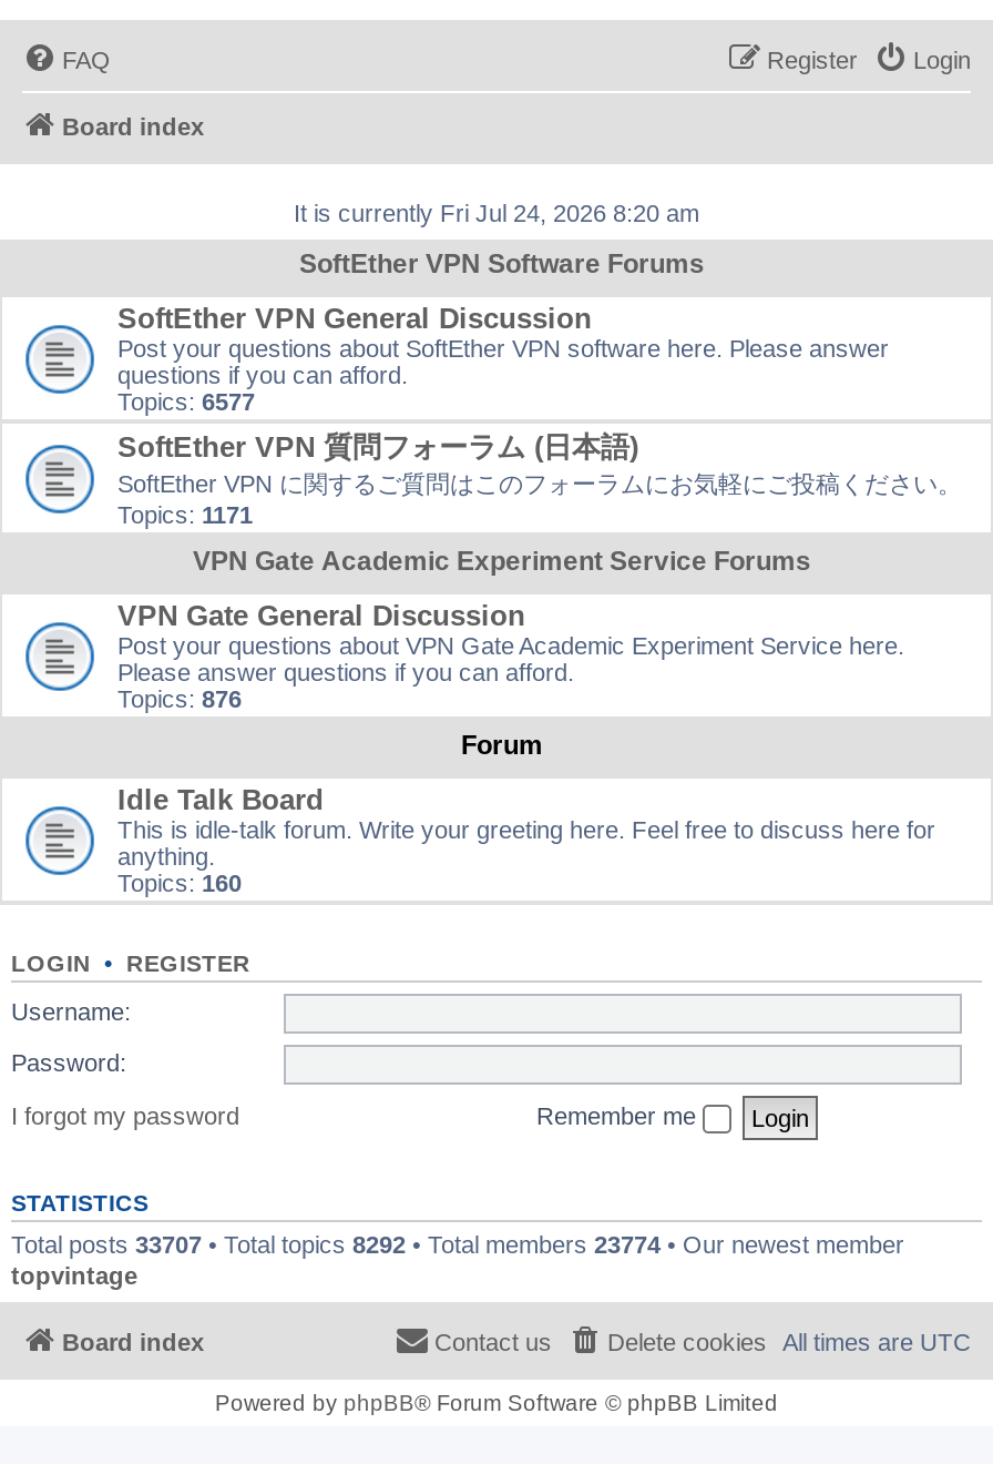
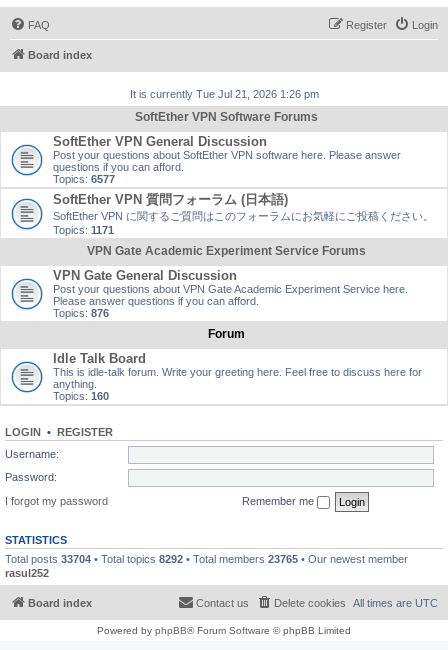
[294,200,699,226] It is currently Fri Jul 24, 2026 8:20 am -> [129,88,318,100] It is currently Tue Jul 21, 2026 1:26 pm
[11,1230,904,1288] Total posts 33707 • Total topics 8292 • Total members 23774 • Our newest member | topvintage -> [5,552,408,578] Total posts 33704 • Total topics 8292 • Total members 23765 • Our newest member | rasul252

